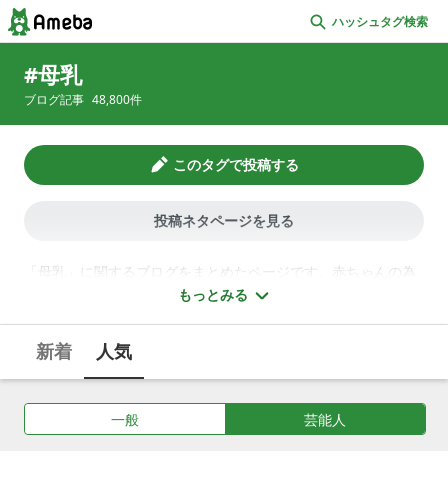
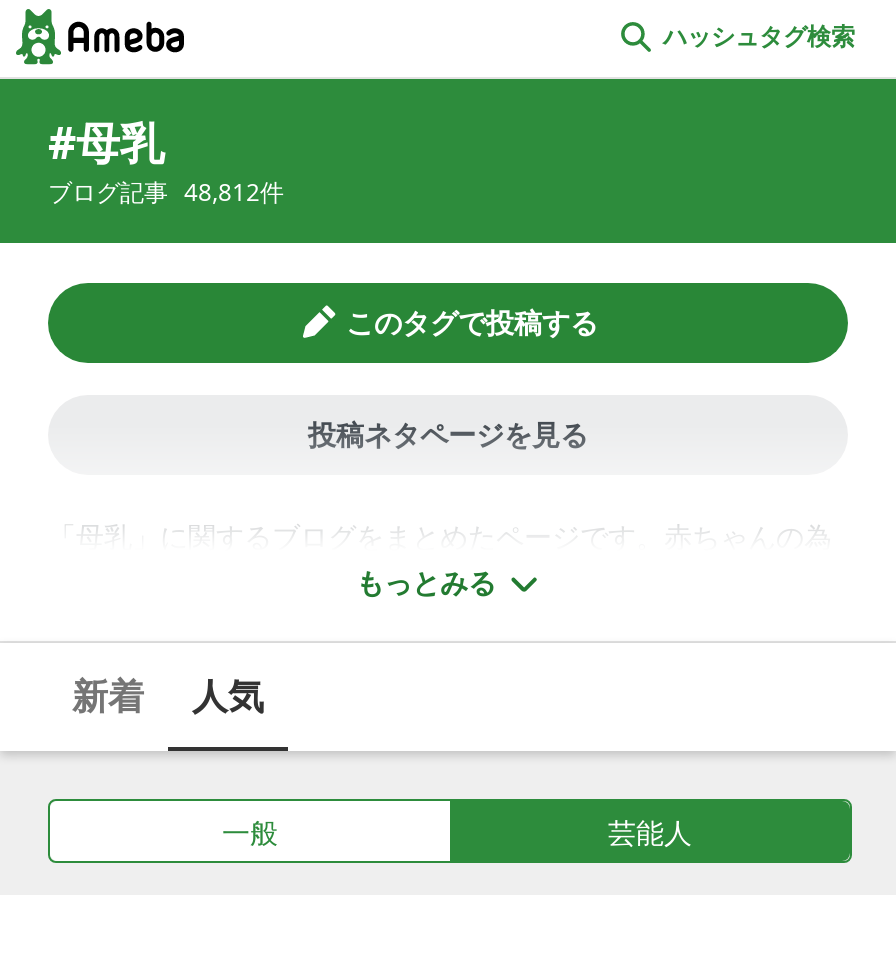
[24,91,142,108] ブログ記事 48,800件 -> [48,175,284,209] ブログ記事 48,812件

